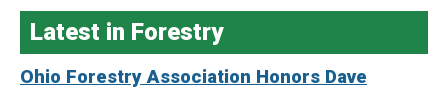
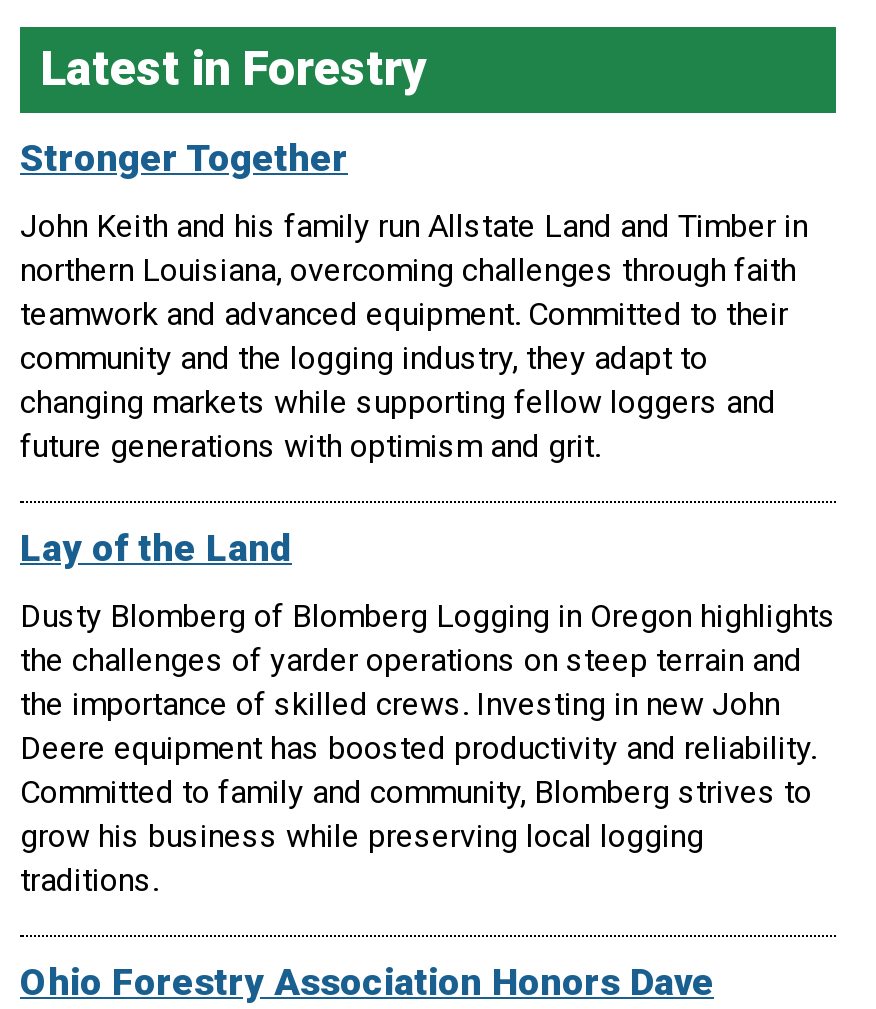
none -> [20,137,836,899] Stronger Together | John Keith and his family run Allstate Land and Timber in | northern Louisiana, overcoming challenges through faith | teamwork and advanced equipment. Committed to their | community and the logging industry, they adapt to | changing markets while supporting fellow loggers and | future generations with optimism and grit. | Lay of the Land | Dusty Blomberg of Blomberg Logging in Oregon highlights | the challenges of yarder operations on steep terrain and | the importance of skilled crews. Investing in new John | Deere equipment has boosted productivity and reliability. | Committed to family and community, Blomberg strives to | grow his business while preserving local logging | traditions.

